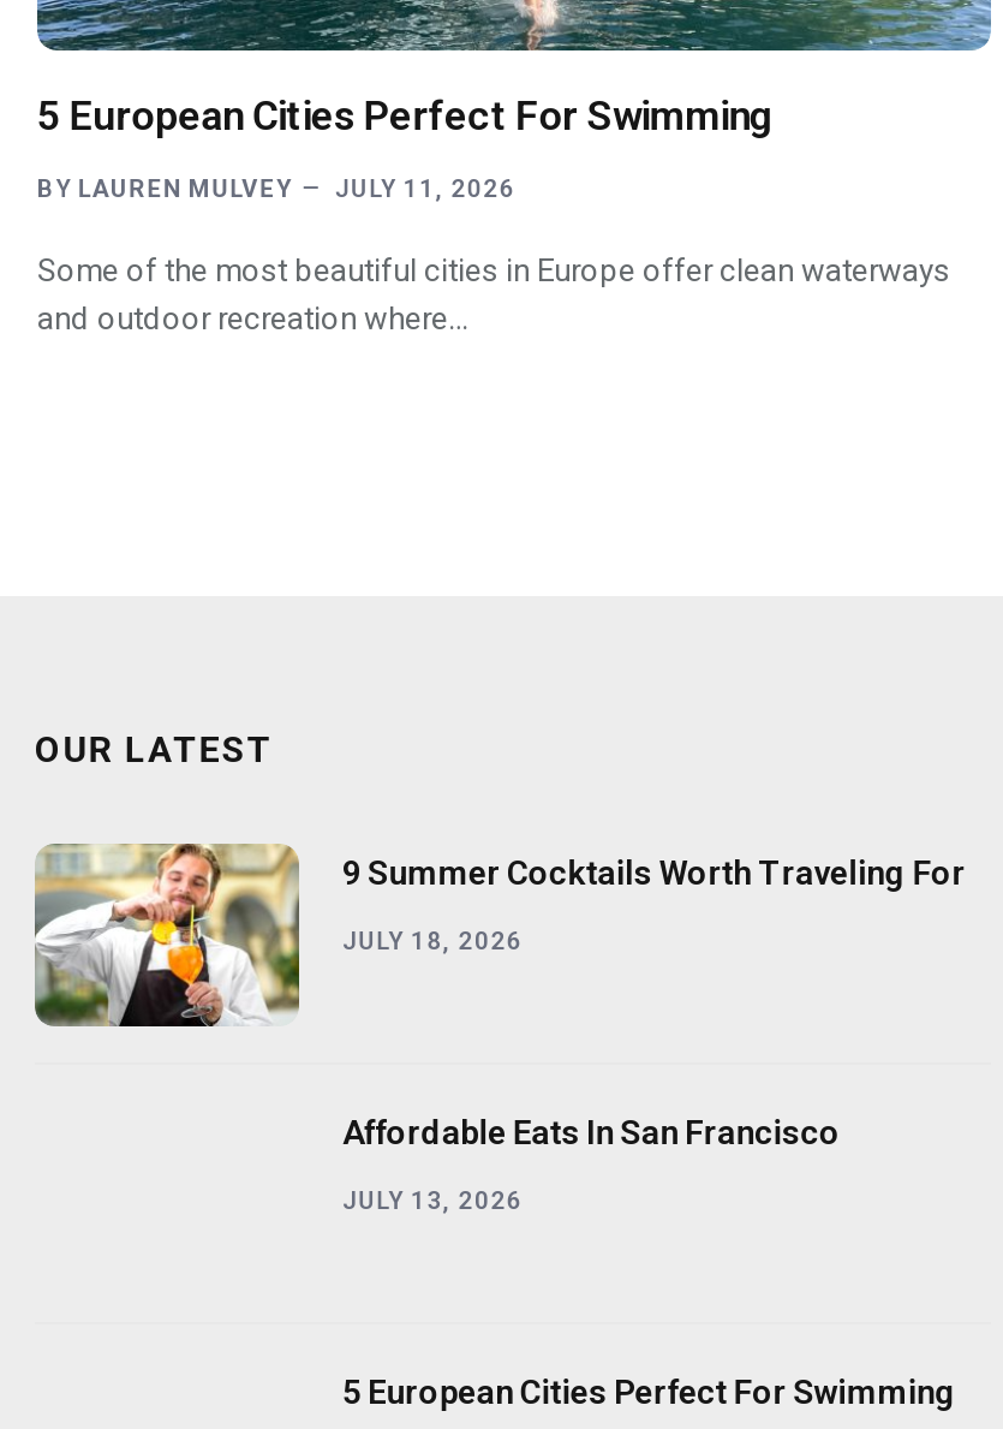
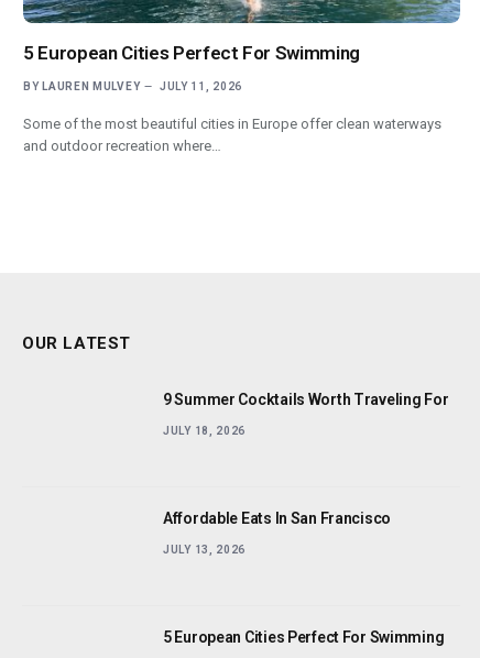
[32,841,302,1029] [image] -> none

